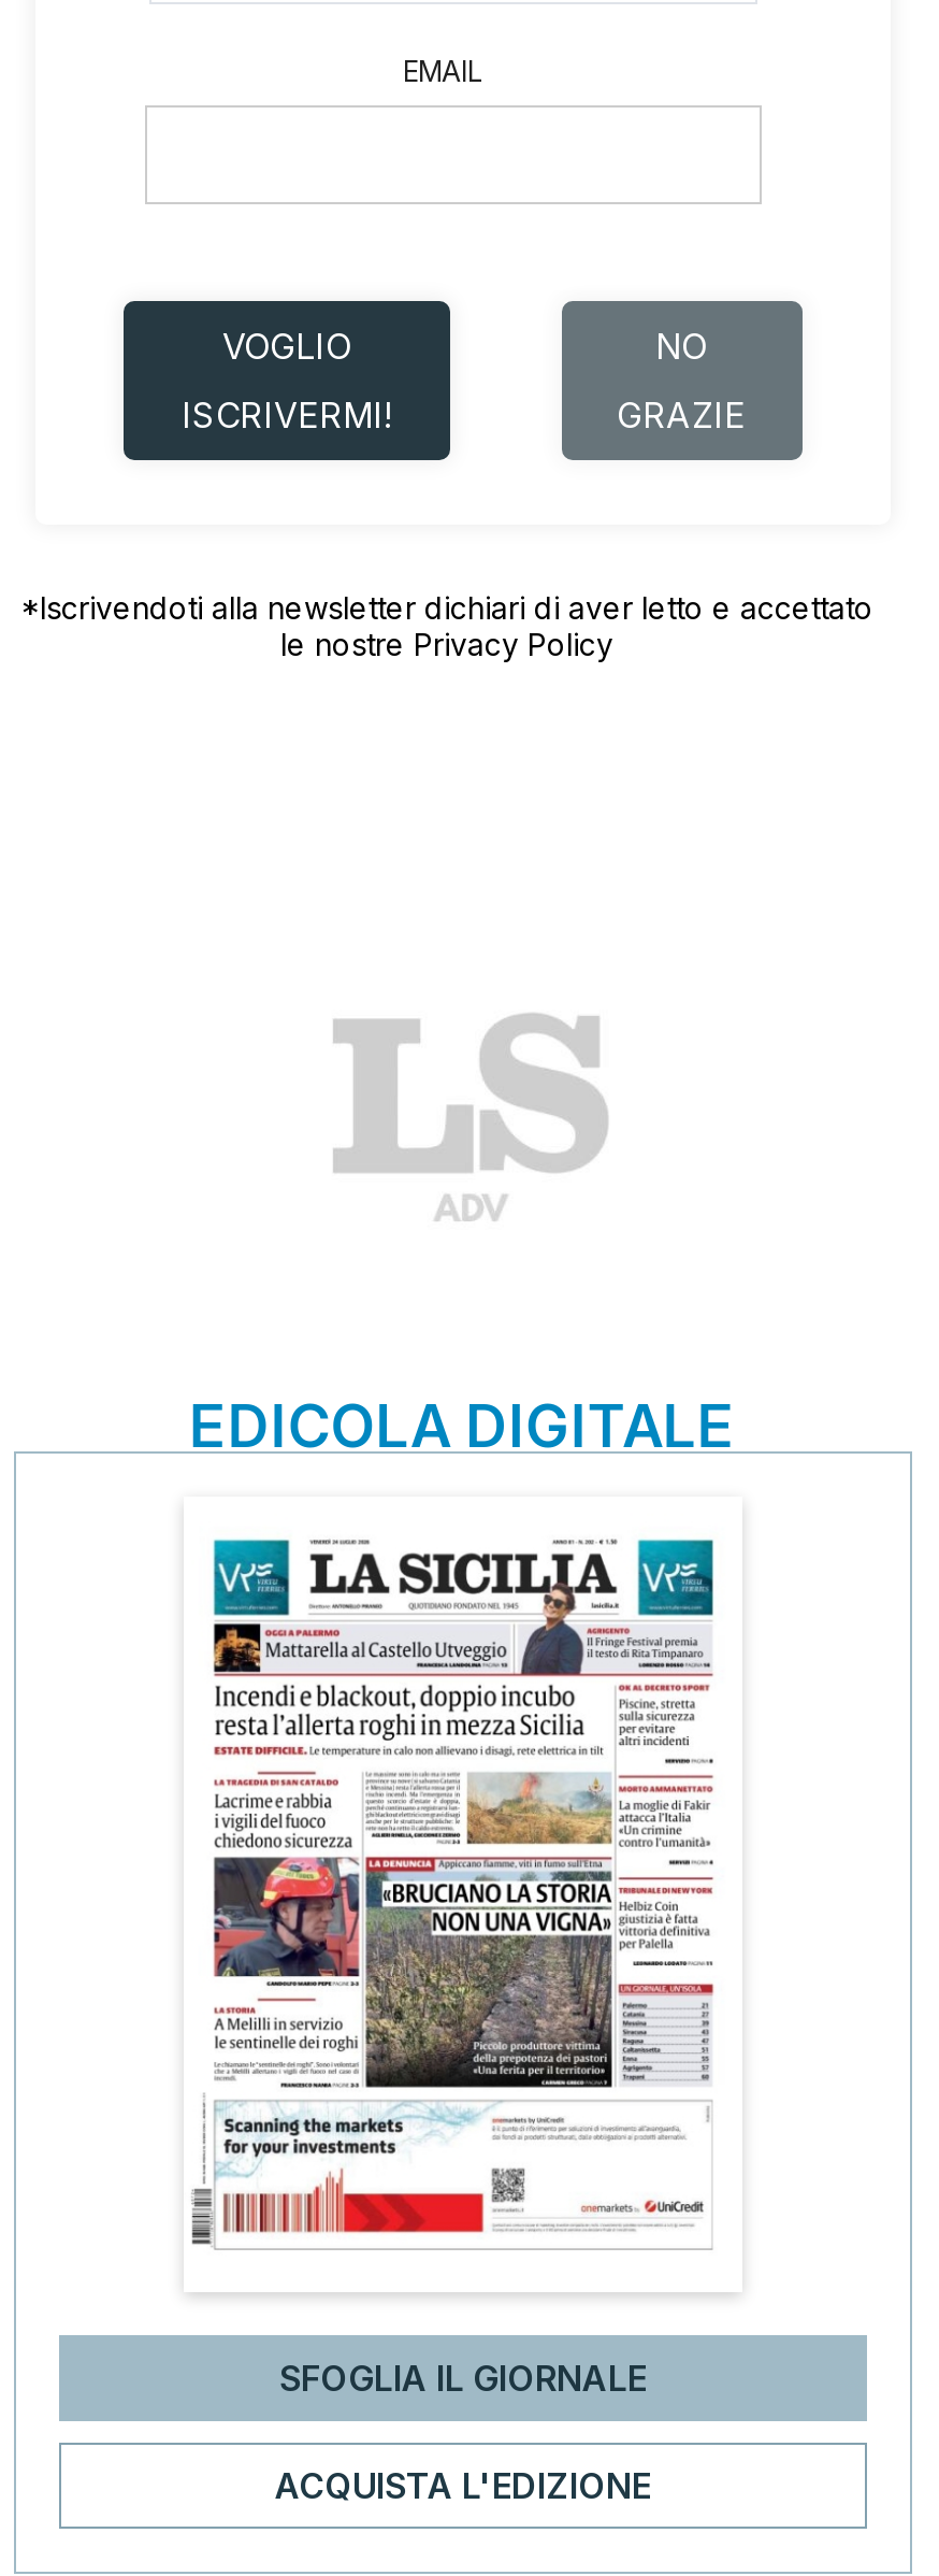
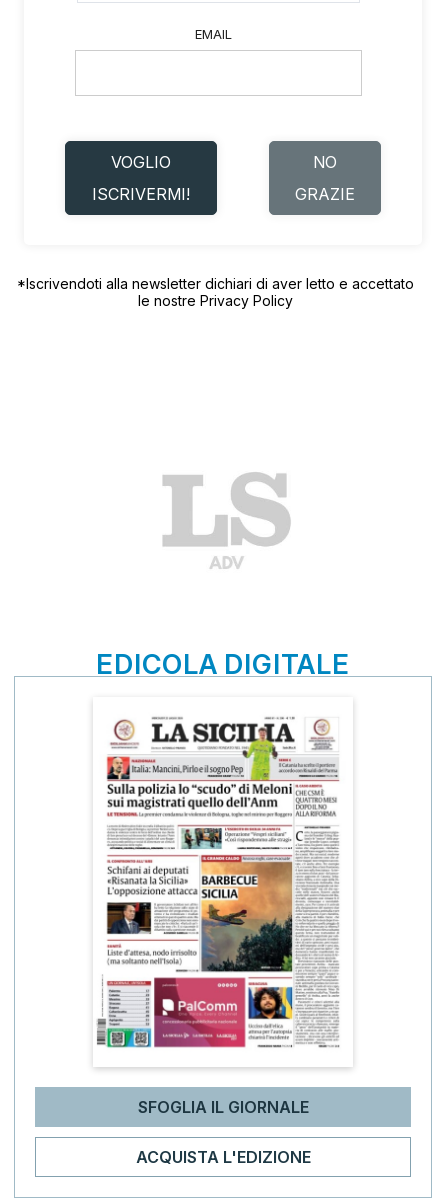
[199,1537,714,2249] [image] -> [99,717,339,1048] [image]

